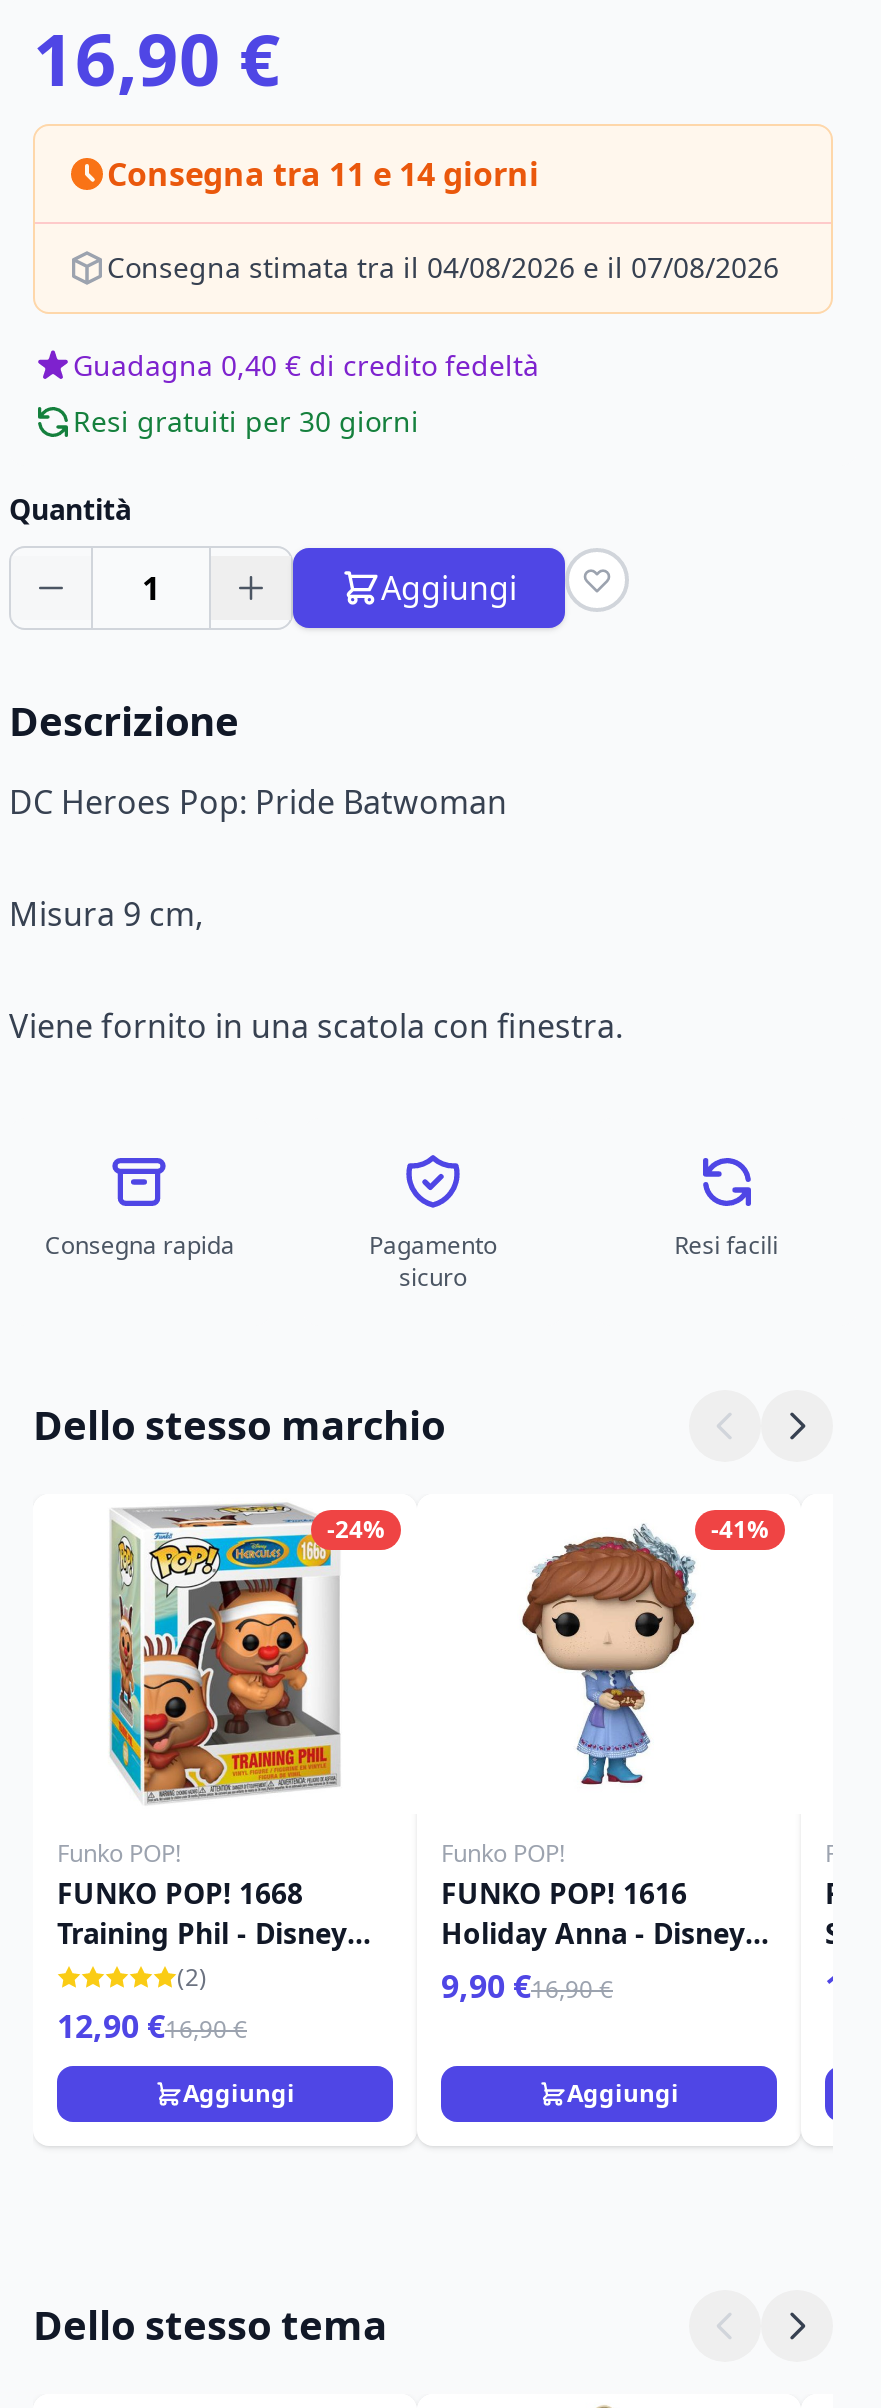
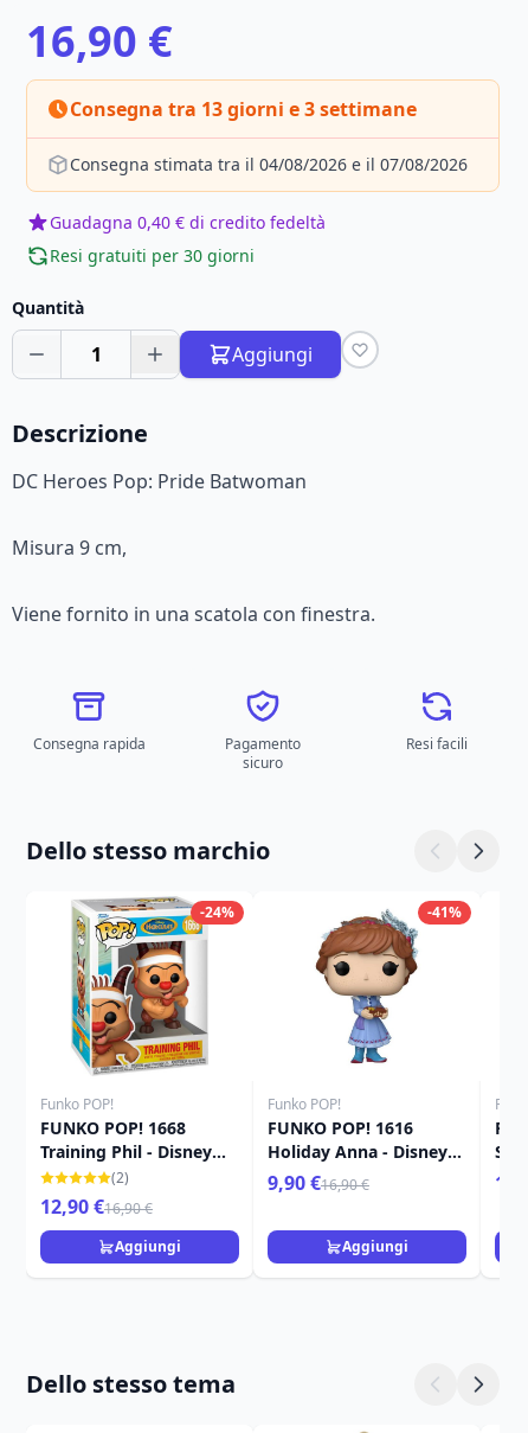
[107,152,539,196] Consegna tra 11 e 14 giorni -> [70,96,417,122] Consegna tra 13 giorni e 3 settimane

